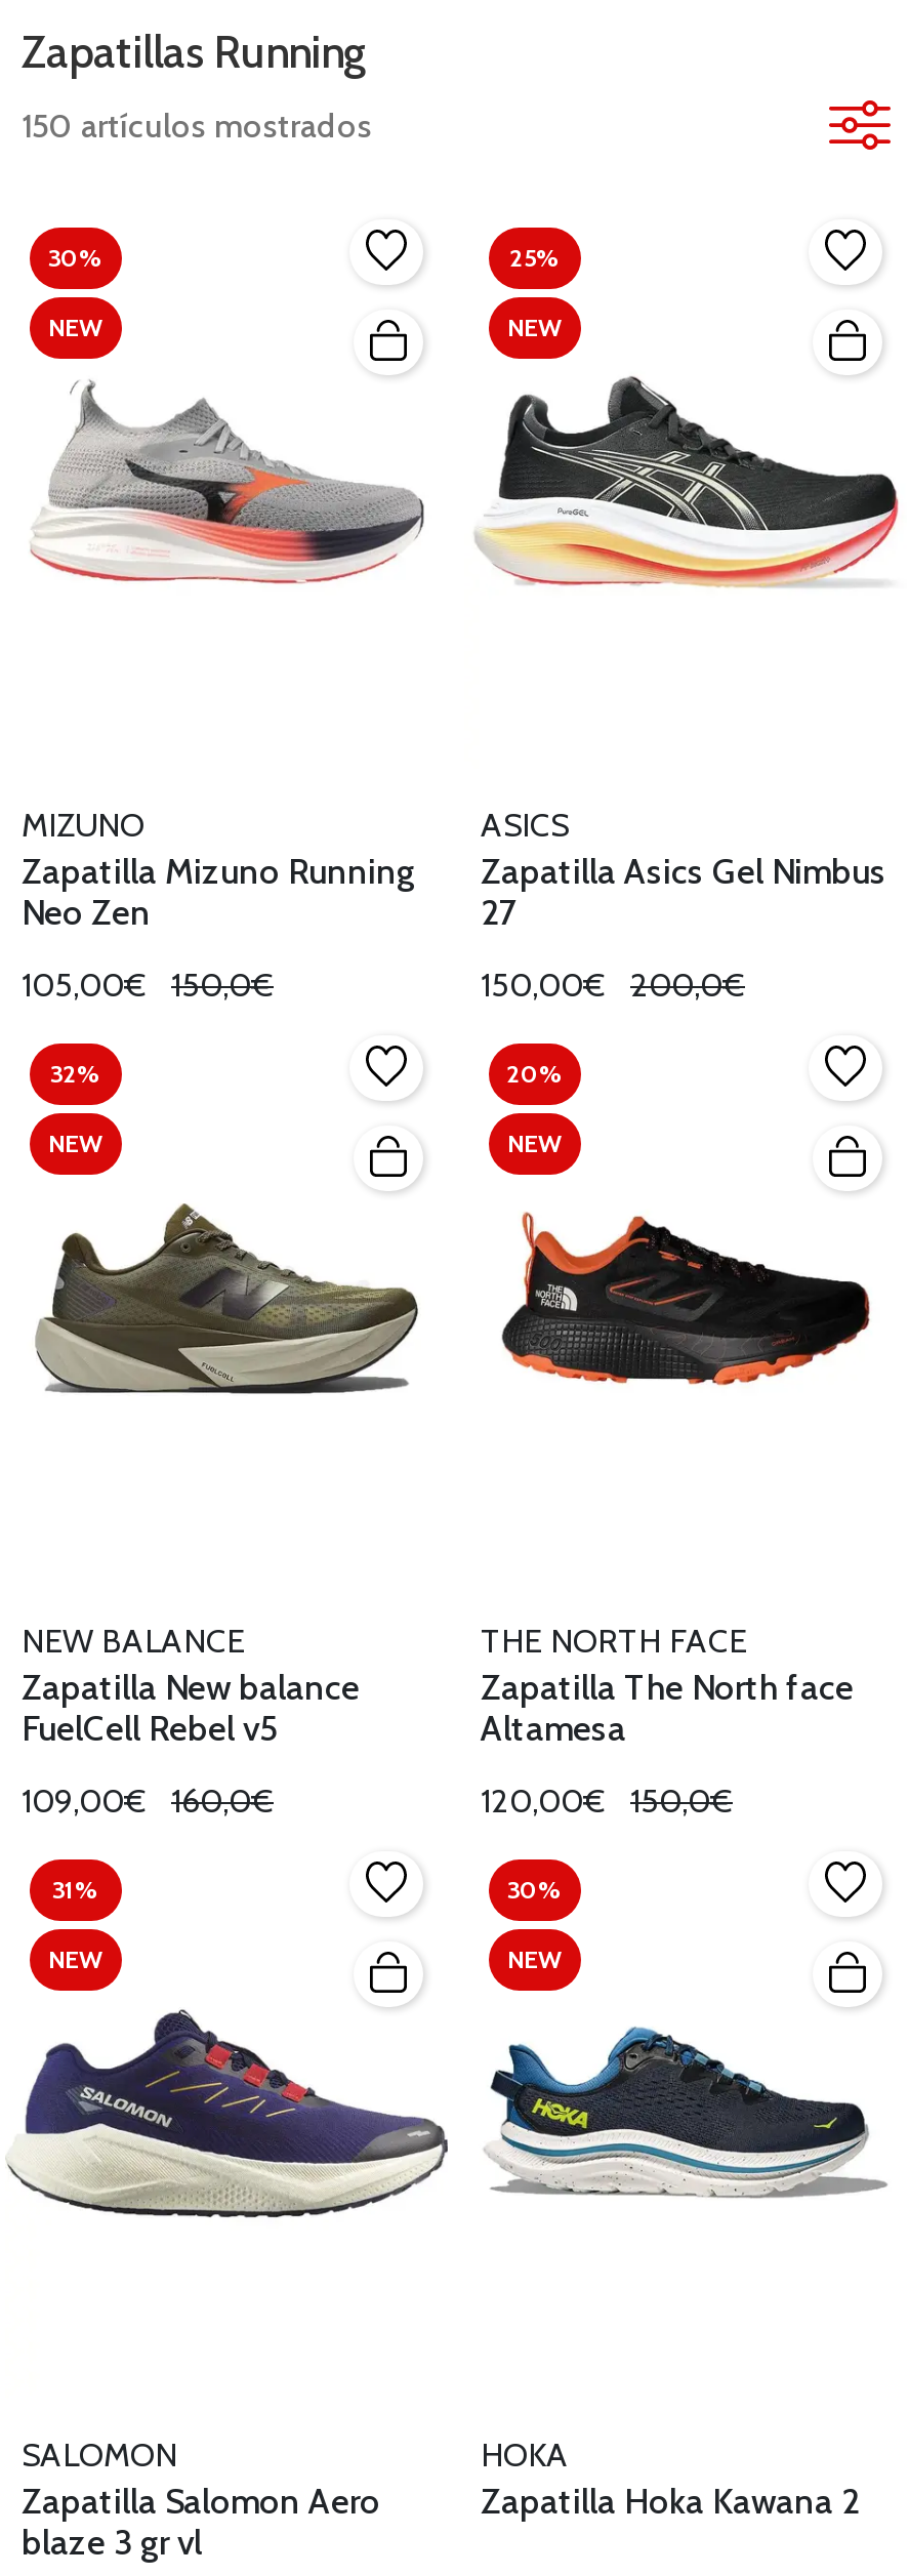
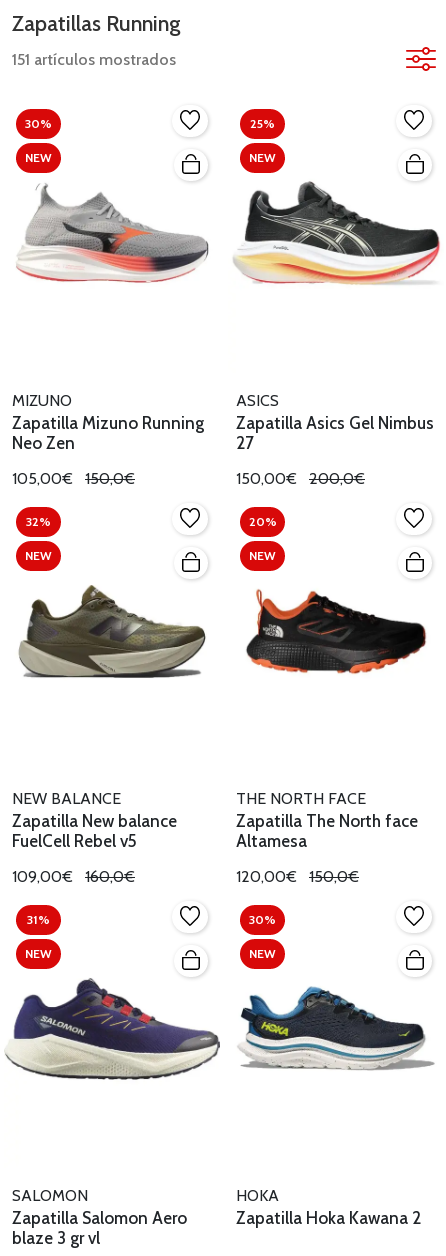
[22,107,372,146] 150 artículos mostrados -> [12,50,176,69] 151 artículos mostrados

